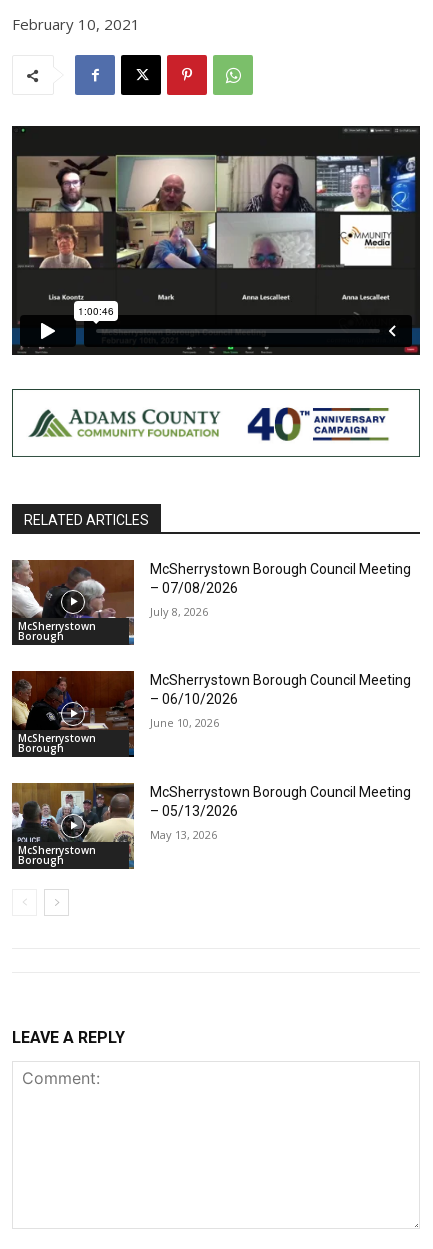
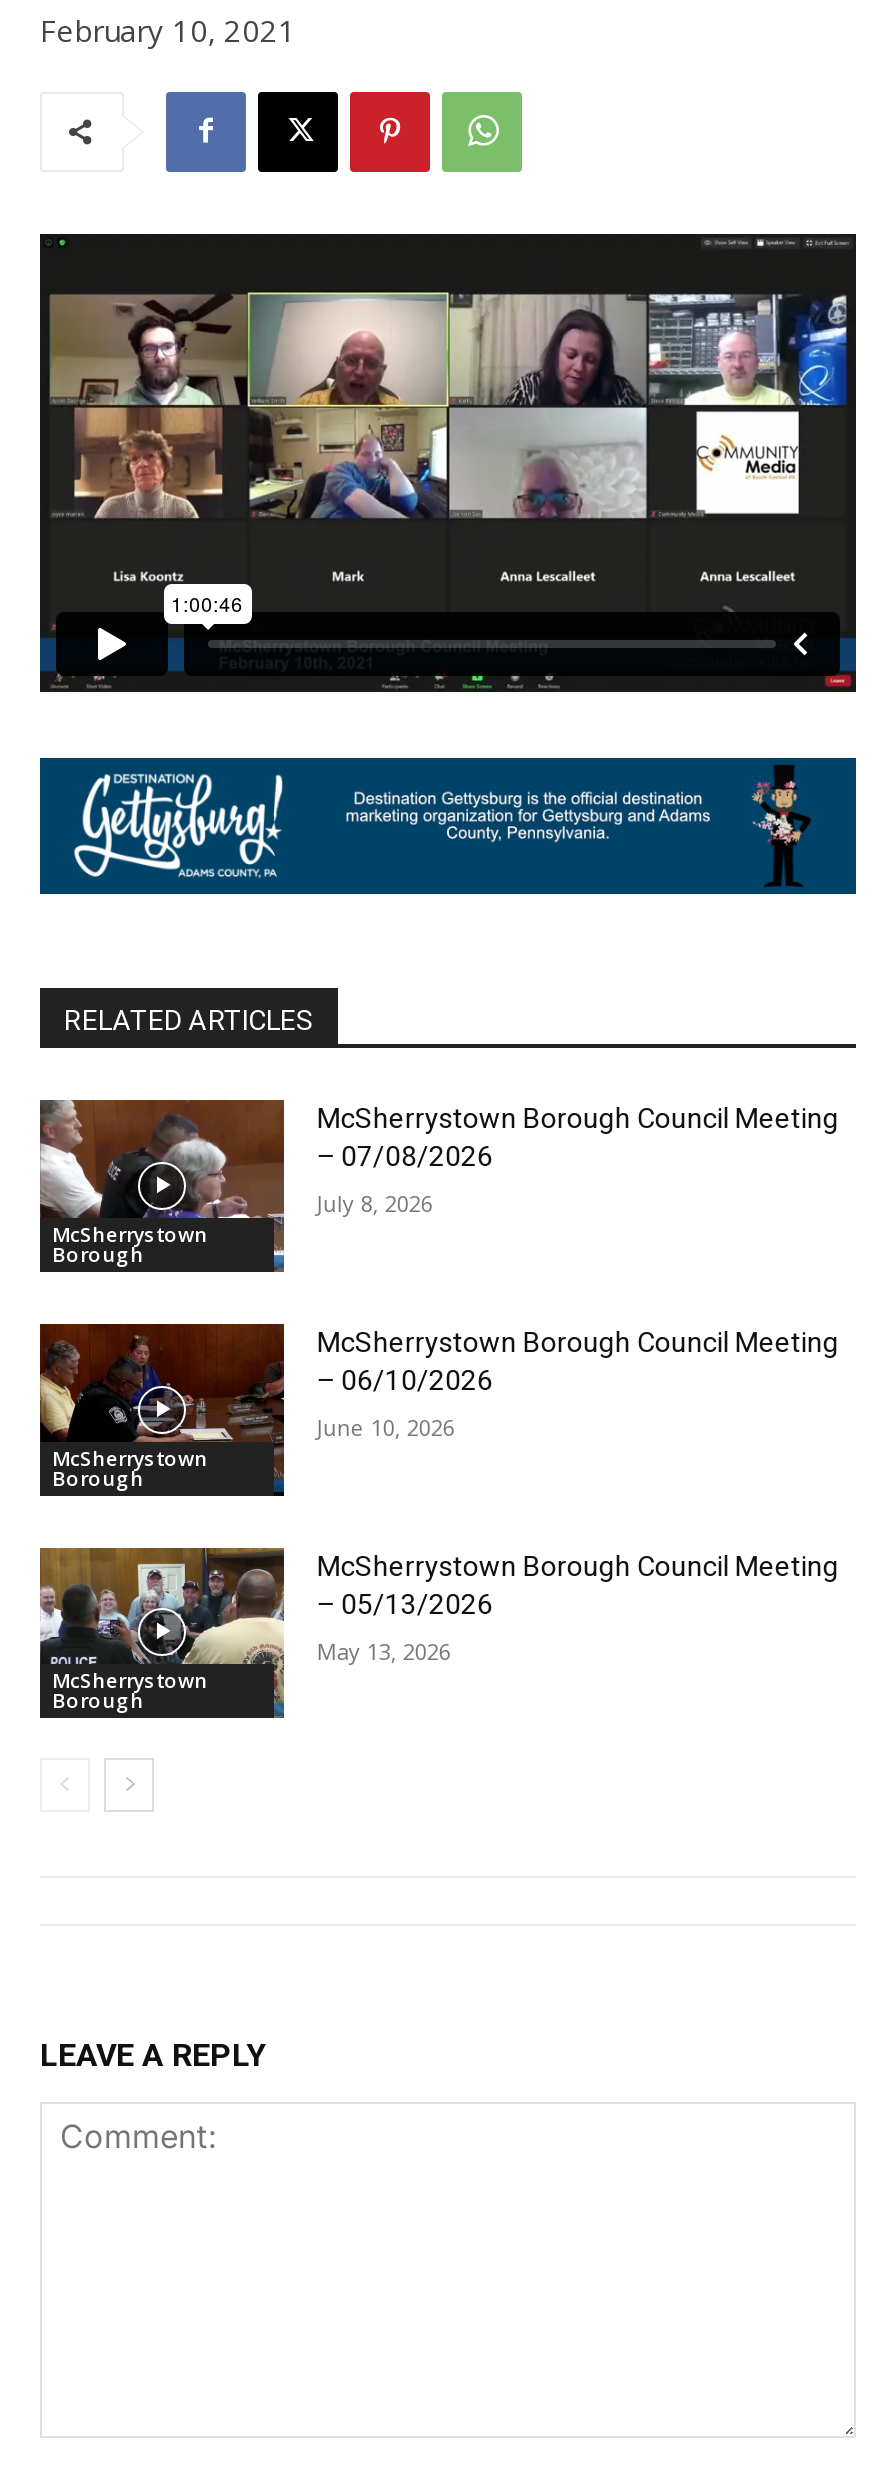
[12,389,420,457] [image] -> [40,758,856,894] [image]

